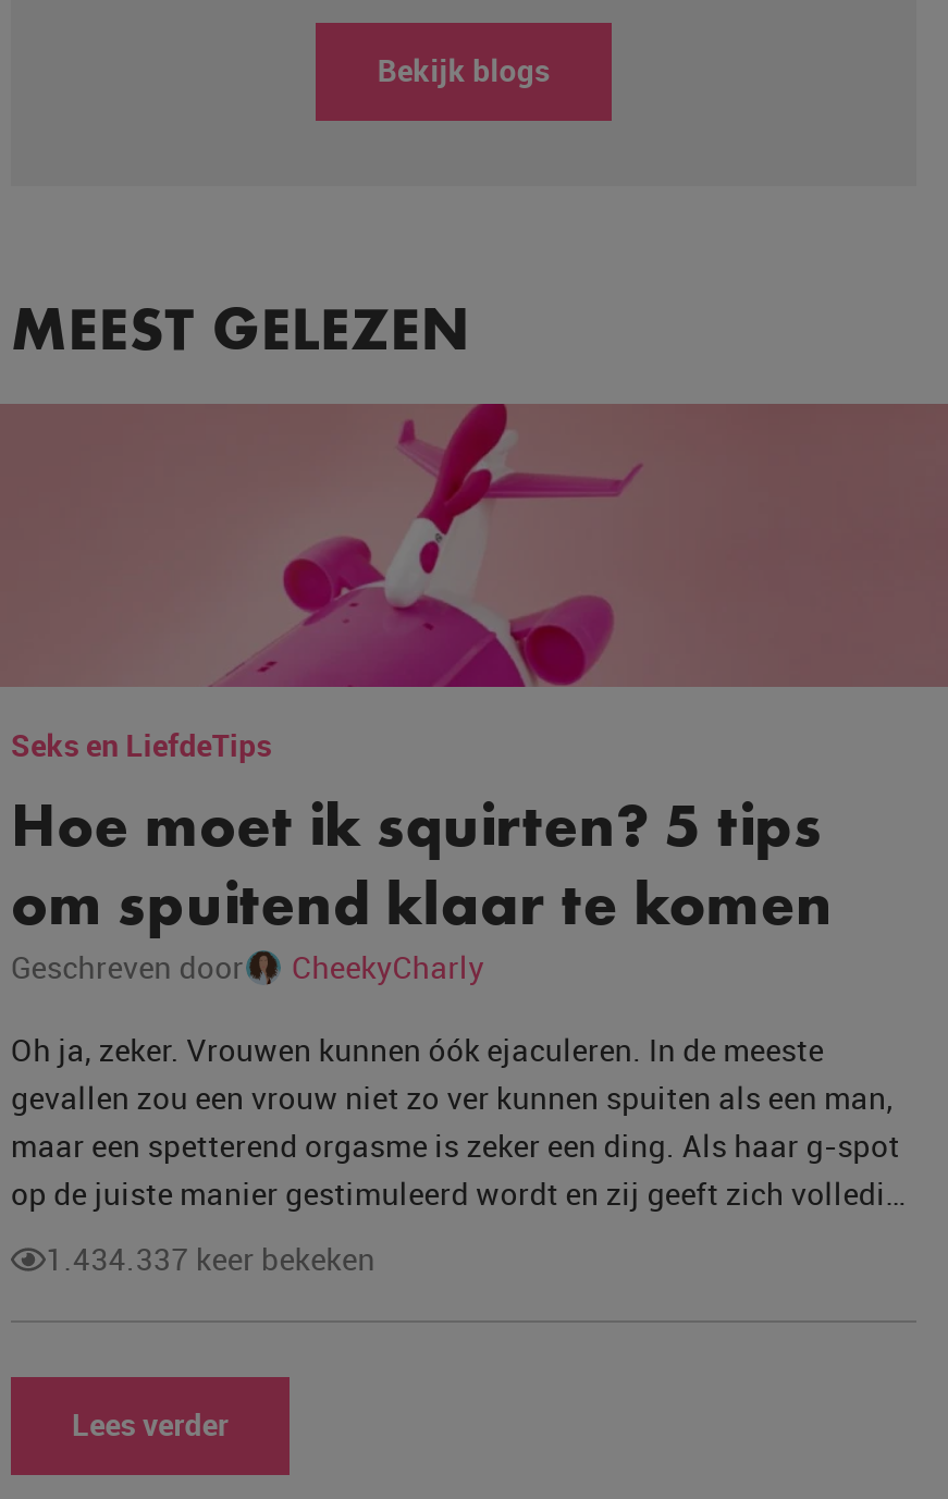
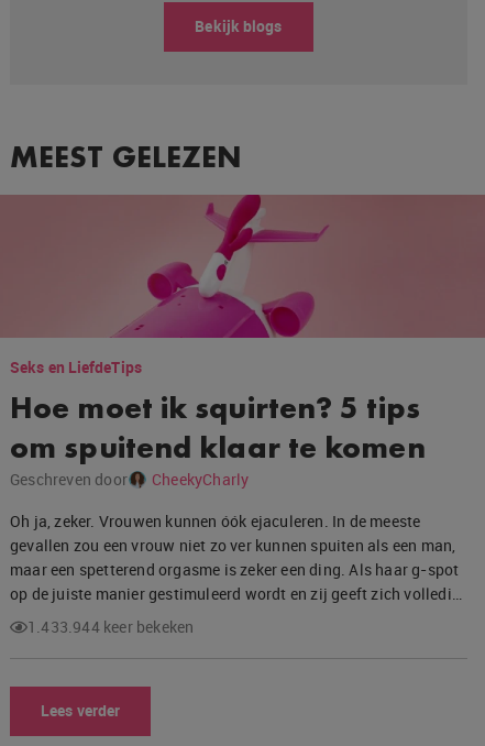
[46,1238,375,1280] 1.434.337 keer bekeken -> [27,616,194,637] 1.433.944 keer bekeken

